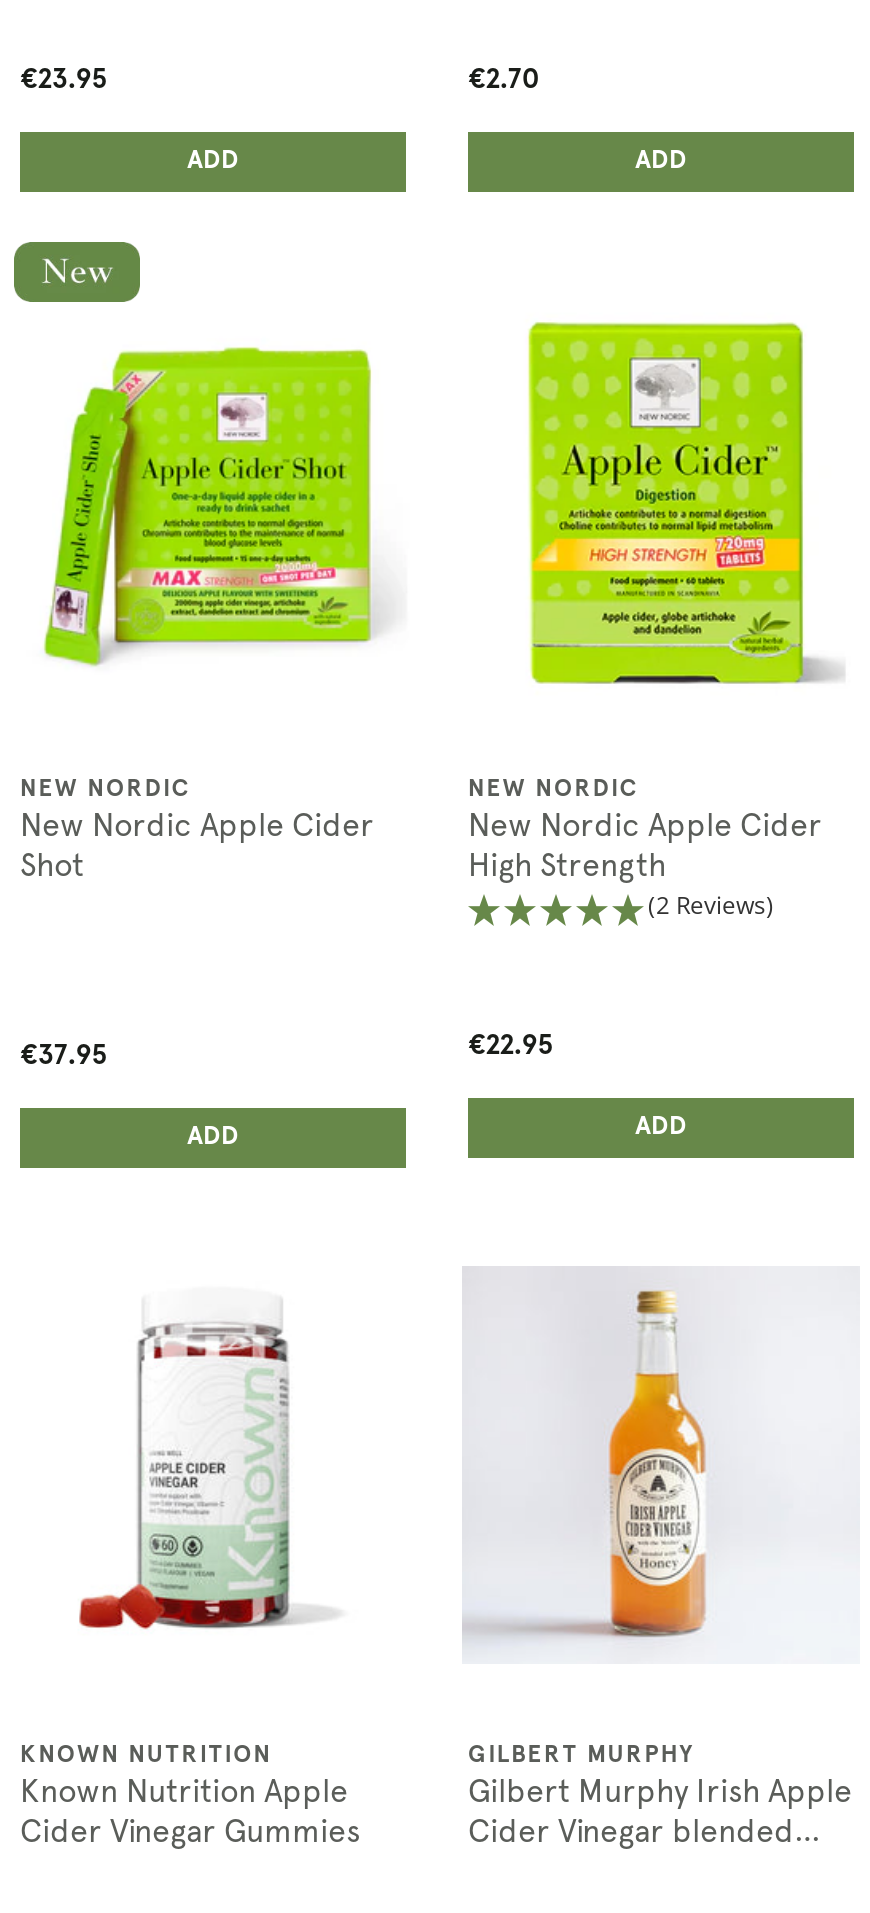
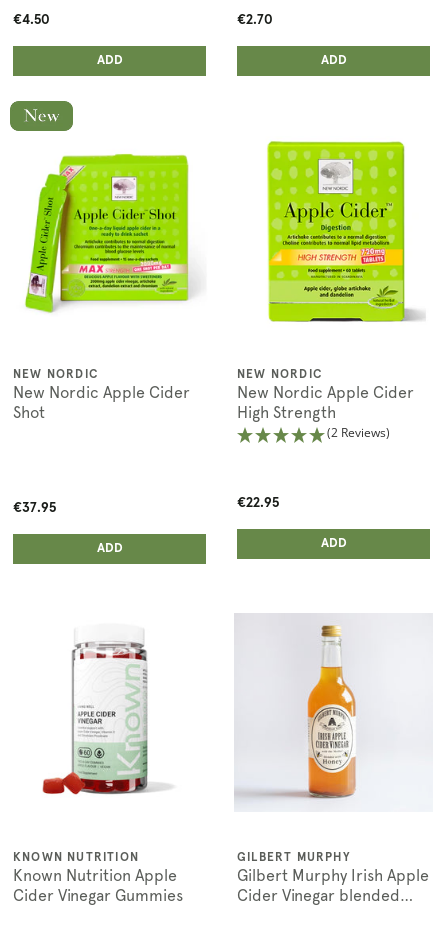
[20,66,106,94] €23.95 -> [13,13,50,27] €4.50

